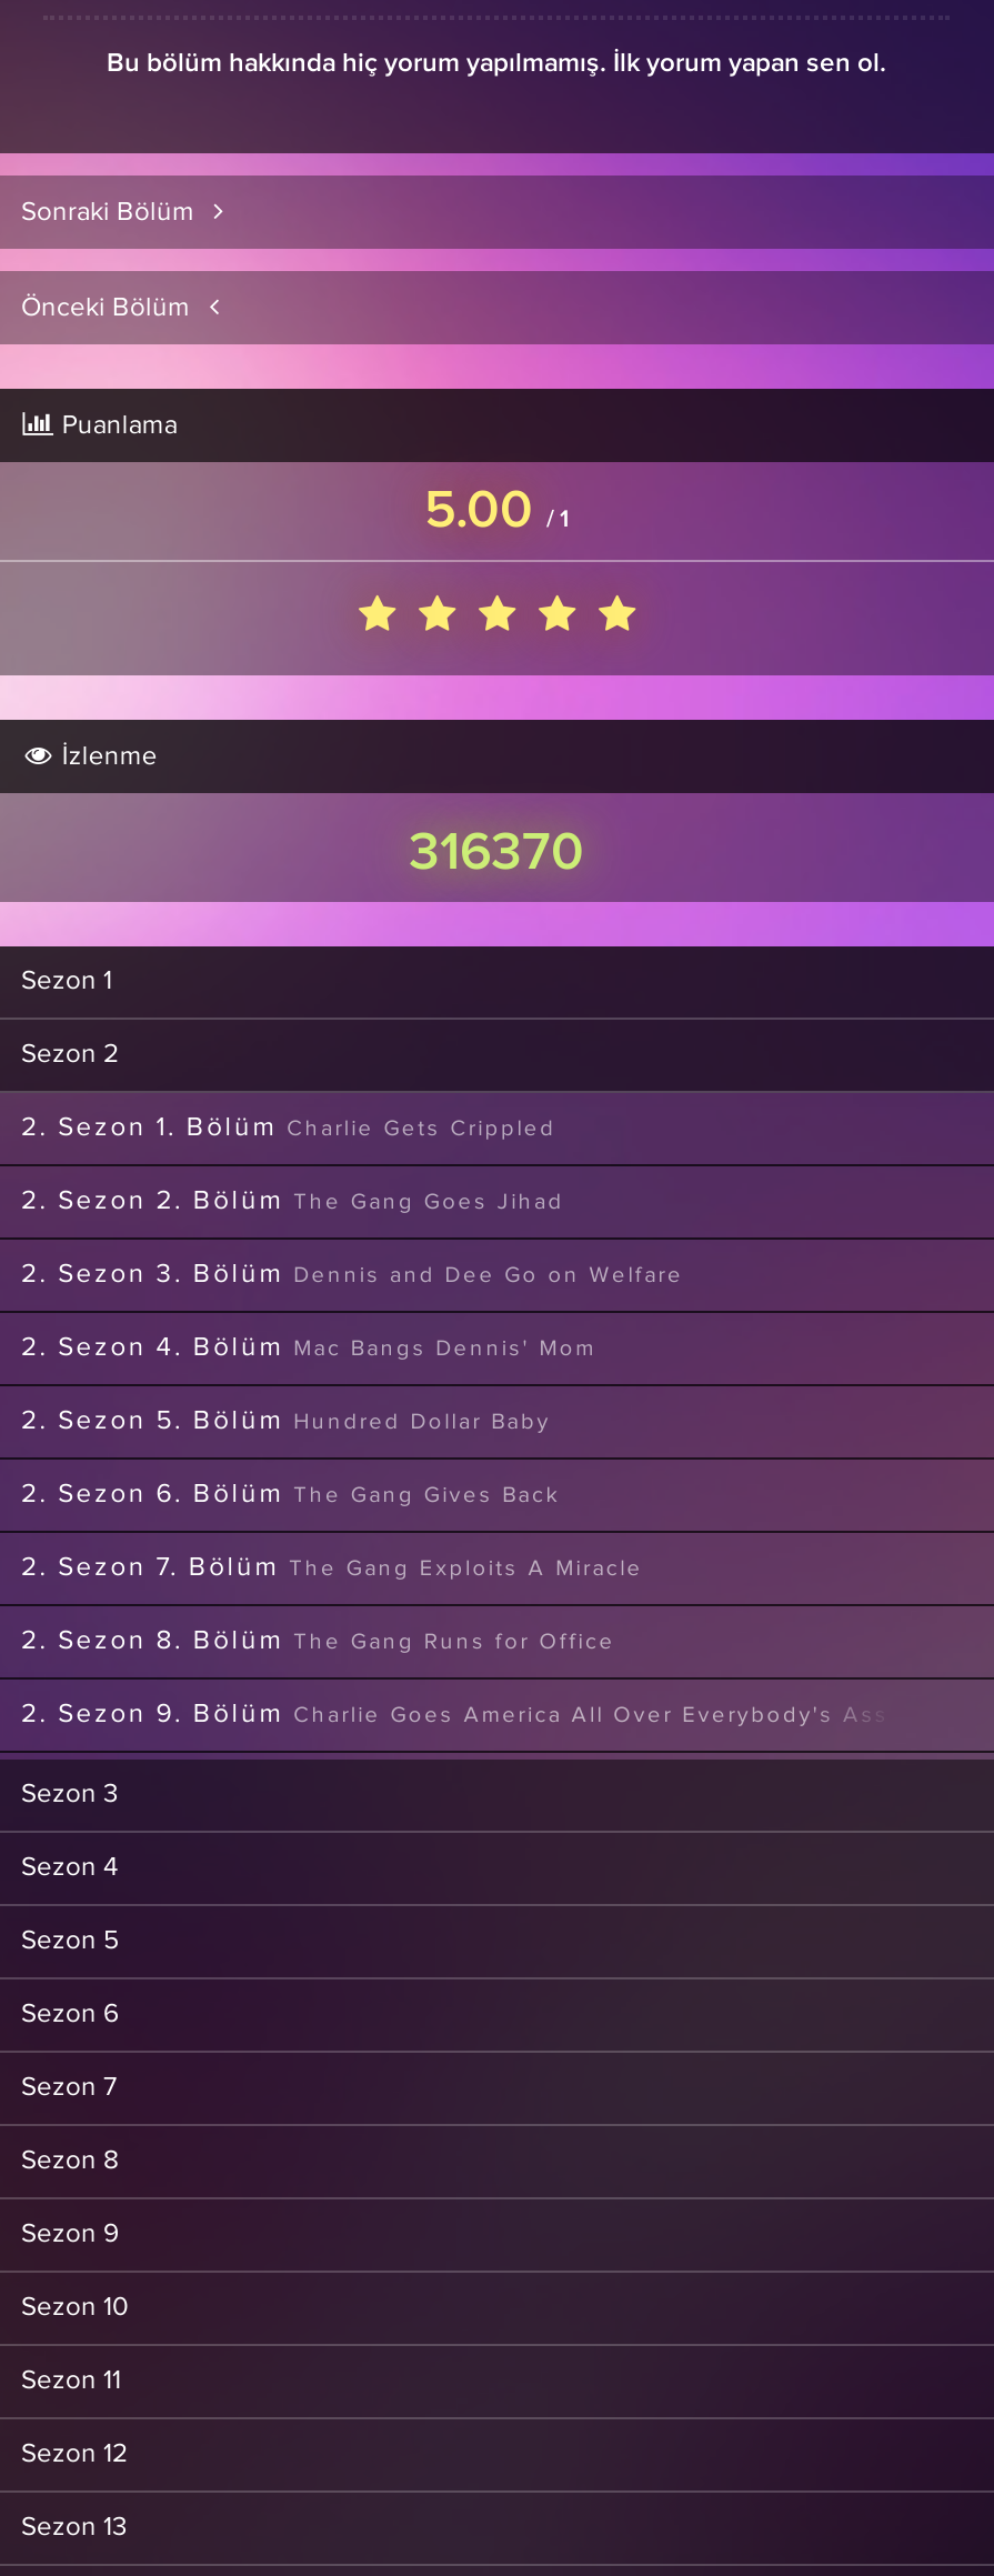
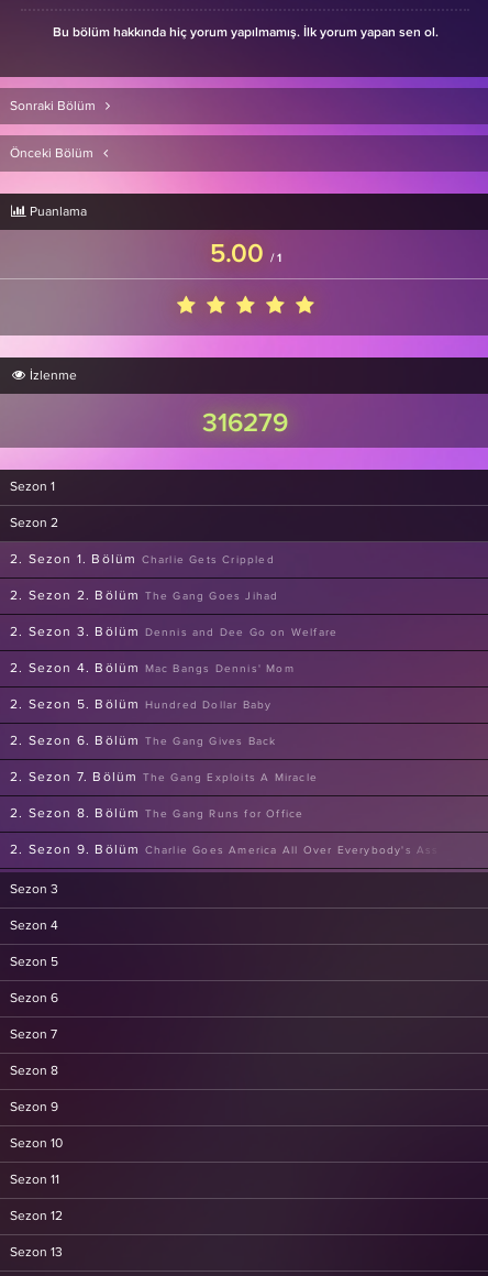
[409,826,584,880] 316370 -> [202,410,288,437] 316279

